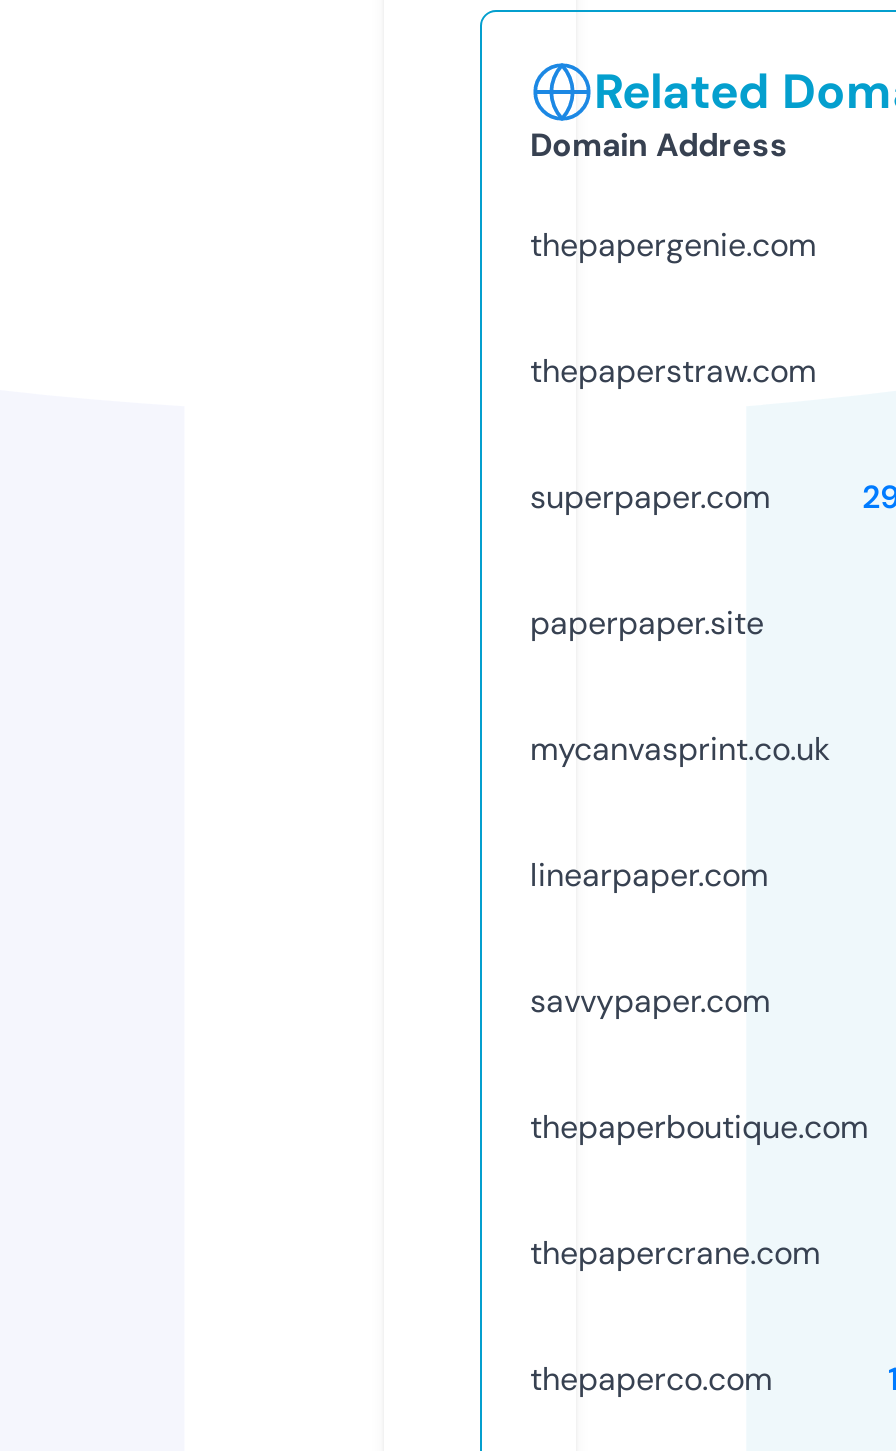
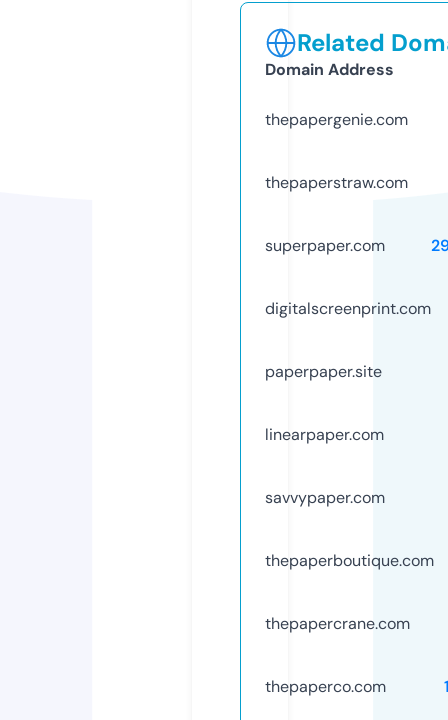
none -> [265,298,431,319] digitalscreenprint.com
moved [530,602,764,644] -> [265,361,382,382]: paperpaper.site
[530,728,830,770] mycanvasprint.co.uk -> none

